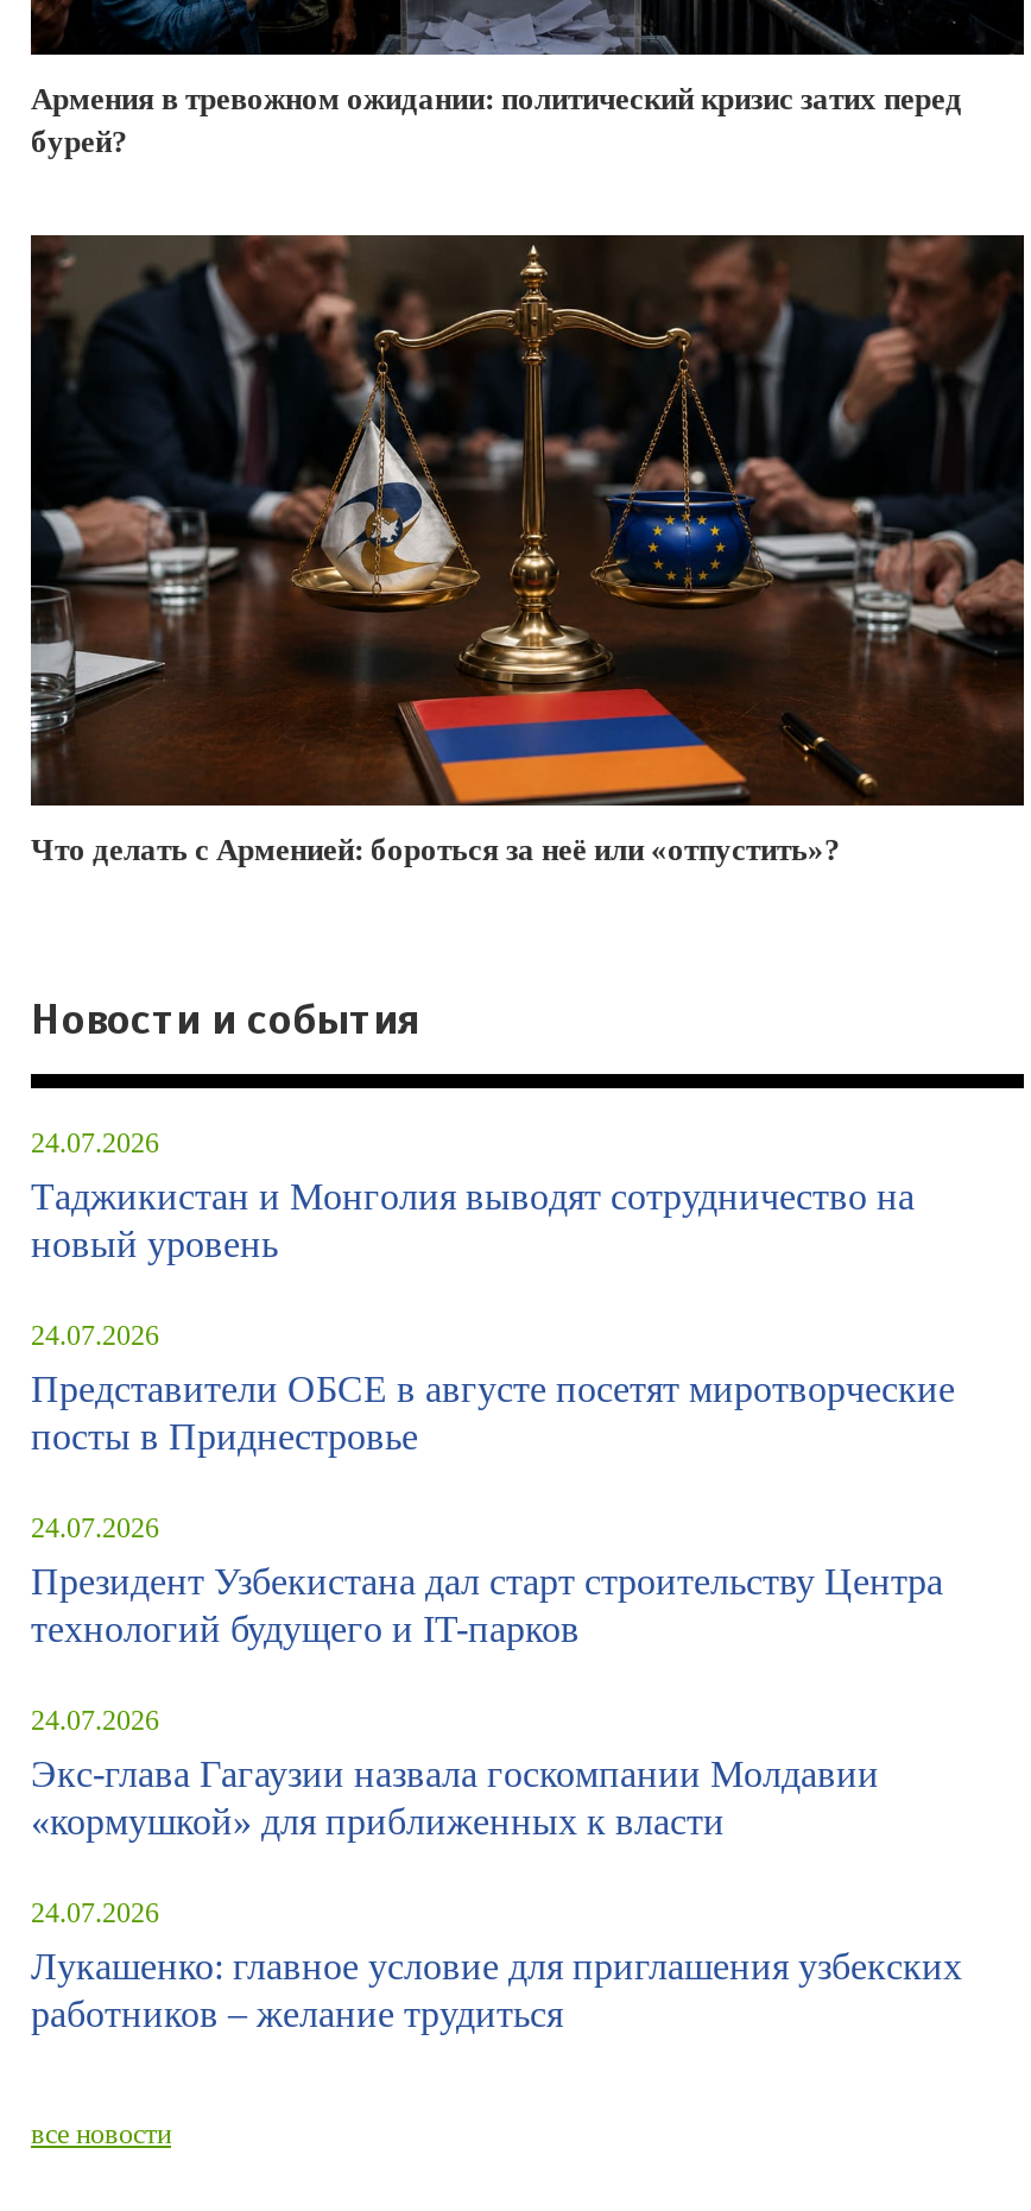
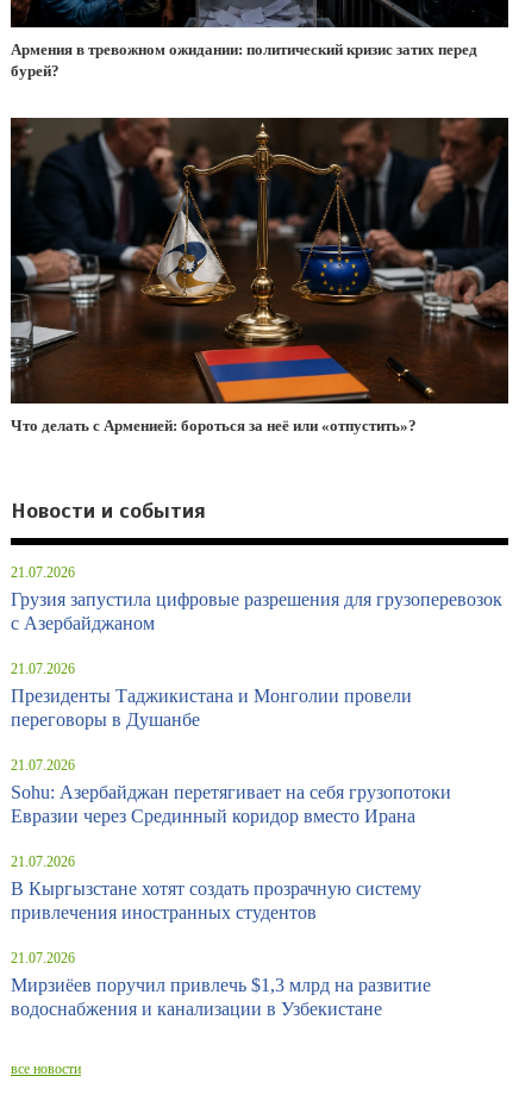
[31,1127,915,1265] 24.07.2026 | Таджикистан и Монголия выводят сотрудничество на | новый уровень -> [11,565,502,634] 21.07.2026 | Грузия запустила цифровые разрешения для грузоперевозок | с Азербайджаном
[31,1320,955,1458] 24.07.2026 | Представители ОБСЕ в августе посетят миротворческие | посты в Приднестровье -> [11,661,412,730] 21.07.2026 | Президенты Таджикистана и Монголии провели | переговоры в Душанбе
[31,1512,943,1650] 24.07.2026 | Президент Узбекистана дал старт строительству Центра | технологий будущего и IT-парков -> [11,757,451,827] 21.07.2026 | Sohu: Азербайджан перетягивает на себя грузопотоки | Евразии через Срединный коридор вместо Ирана
[31,1705,879,1842] 24.07.2026 | Экс-глава Гагаузии назвала госкомпании Молдавии | «кормушкой» для приближенных к власти -> [11,854,421,923] 21.07.2026 | В Кыргызстане хотят создать прозрачную систему | привлечения иностранных студентов
[31,1897,962,2035] 24.07.2026 | Лукашенко: главное условие для приглашения узбекских | работников – желание трудиться -> [11,950,431,1019] 21.07.2026 | Мирзиёев поручил привлечь $1,3 млрд на развитие | водоснабжения и канализации в Узбекистане

